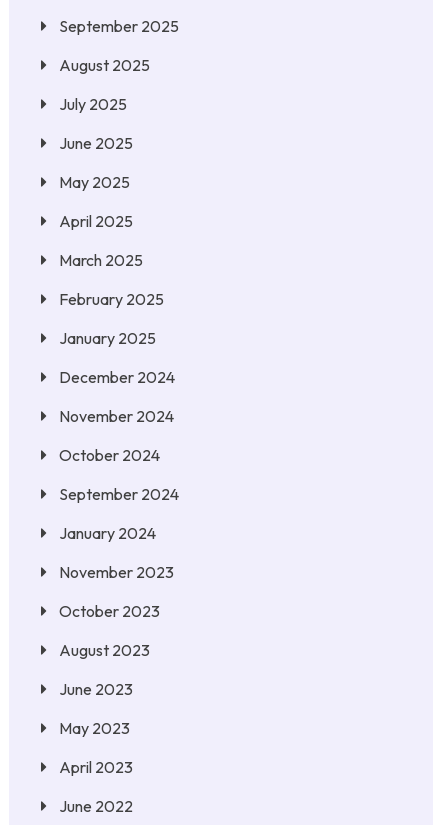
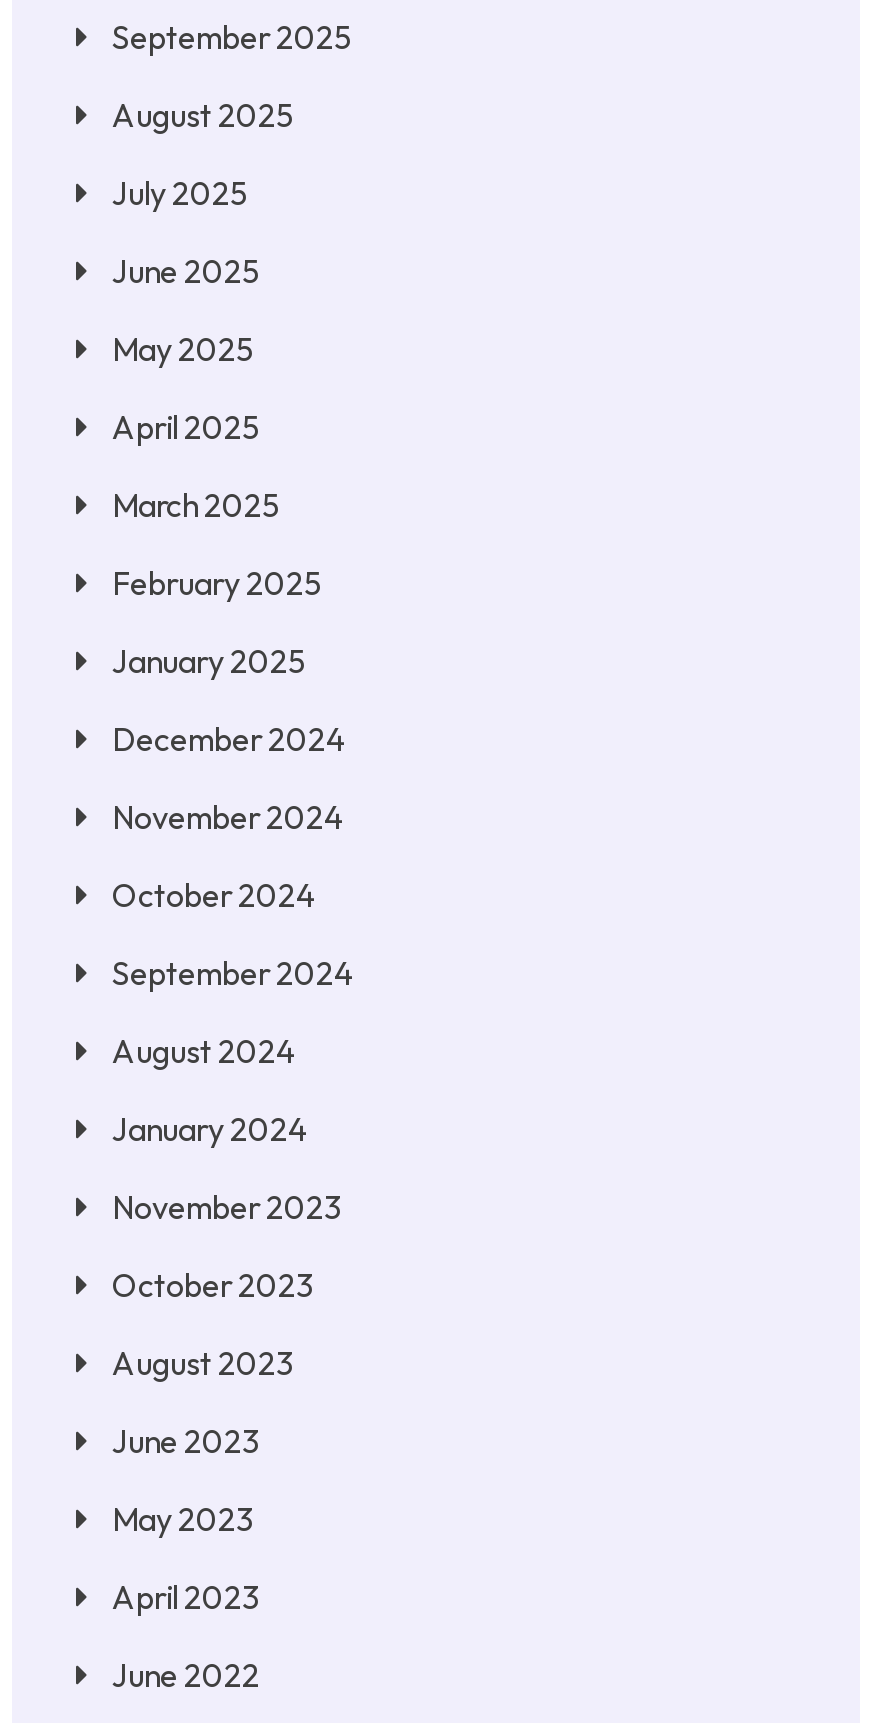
none -> [112,1030,294,1070] August 2024

